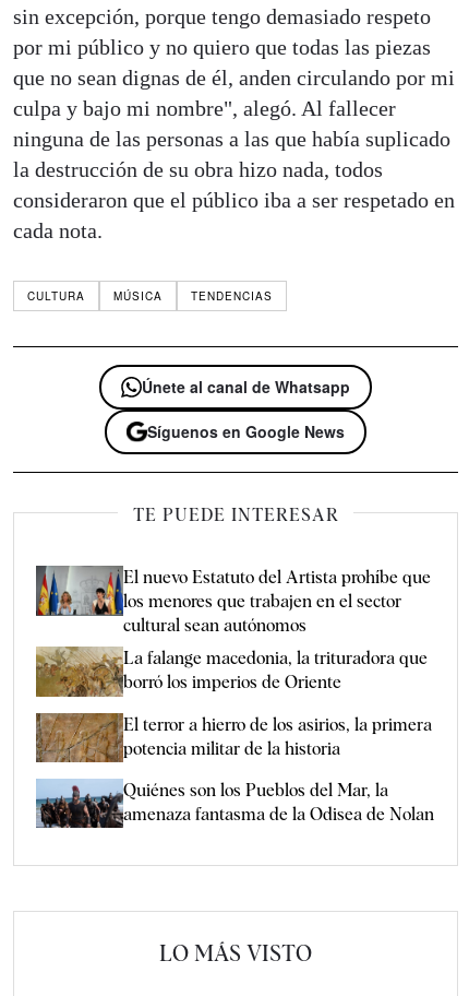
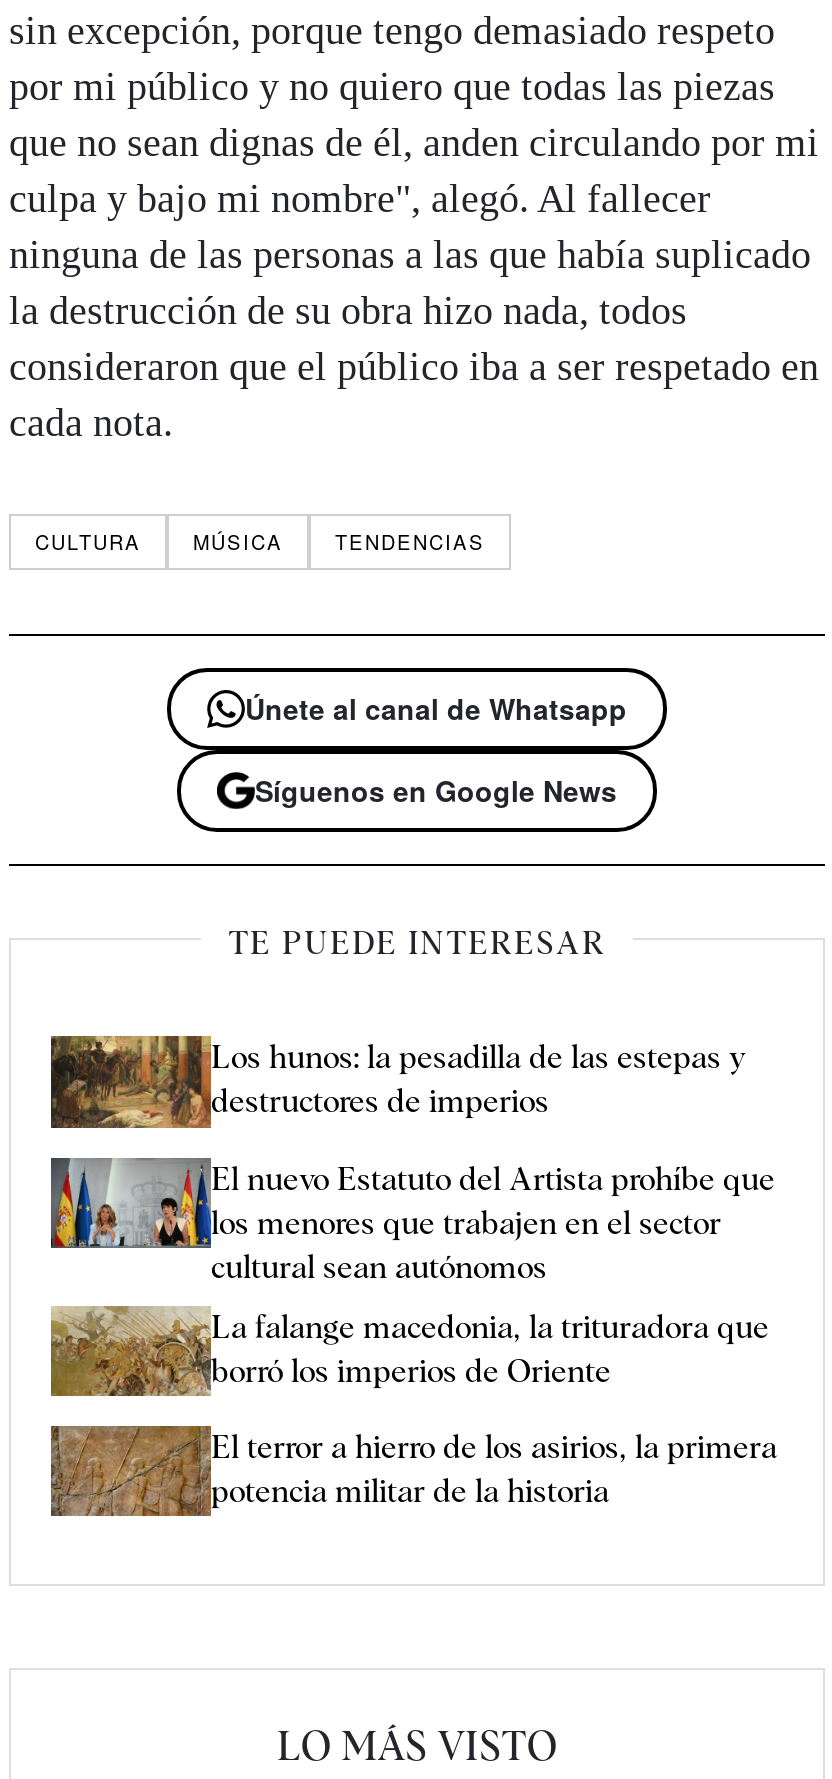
none -> [49,1034,745,1130] [image] | Los hunos: la pesadilla de las estepas y | destructores de imperios
moved [35,566,432,759] -> [49,1156,777,1509]: [image] | El nuevo Estatuto del Artista prohíbe que | los menores que trabajen en el sector | cultural sean autónomos | La falange macedonia, la trituradora que | borró los imperios de Oriente | El terror a hierro de los asirios, la primera | potencia militar de la historia
[35,779,434,829] [image] | Quiénes son los Pueblos del Mar, la | amenaza fantasma de la Odisea de Nolan -> none

